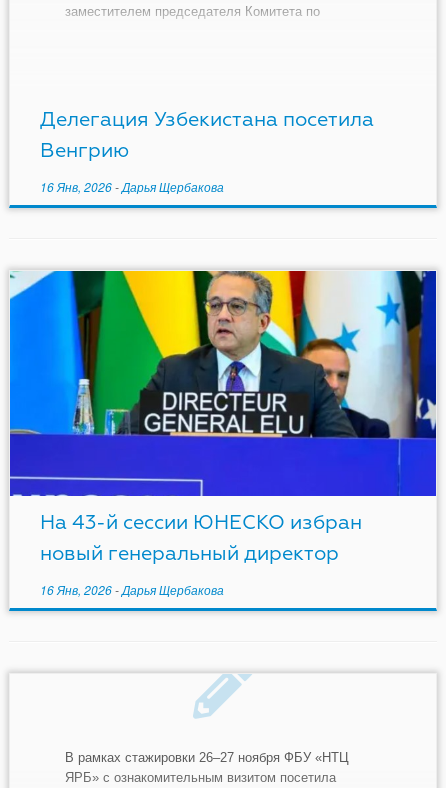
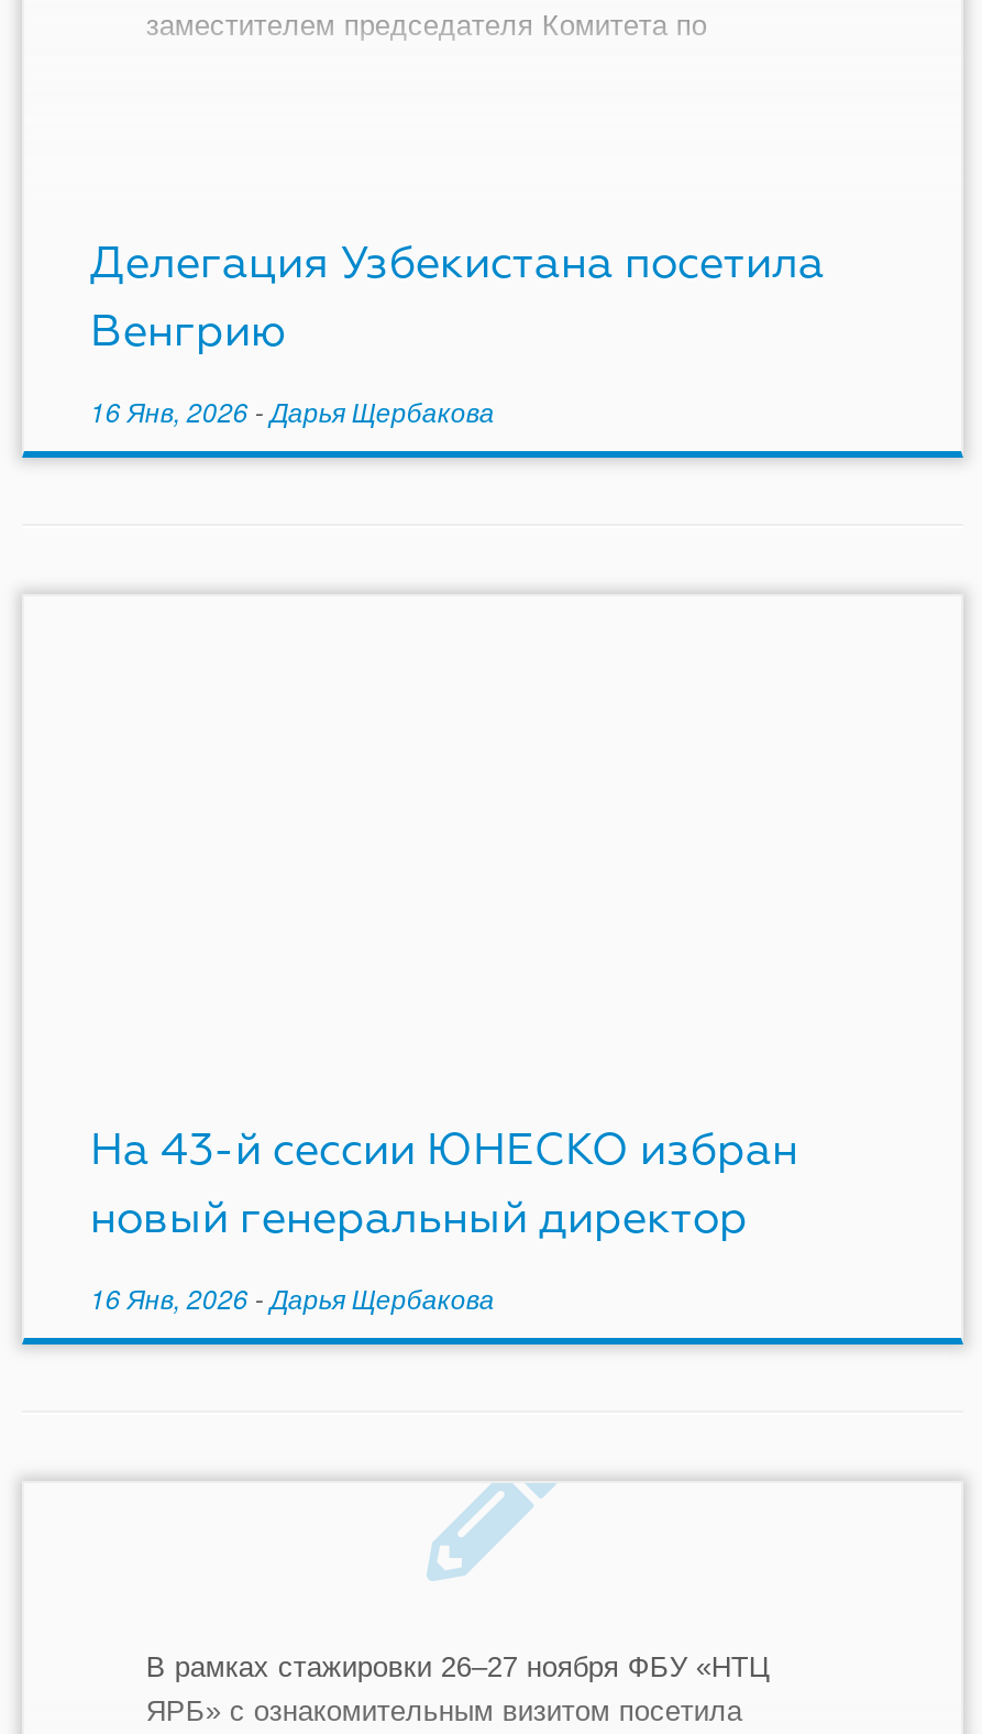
[9,270,437,497] [image] -> none

